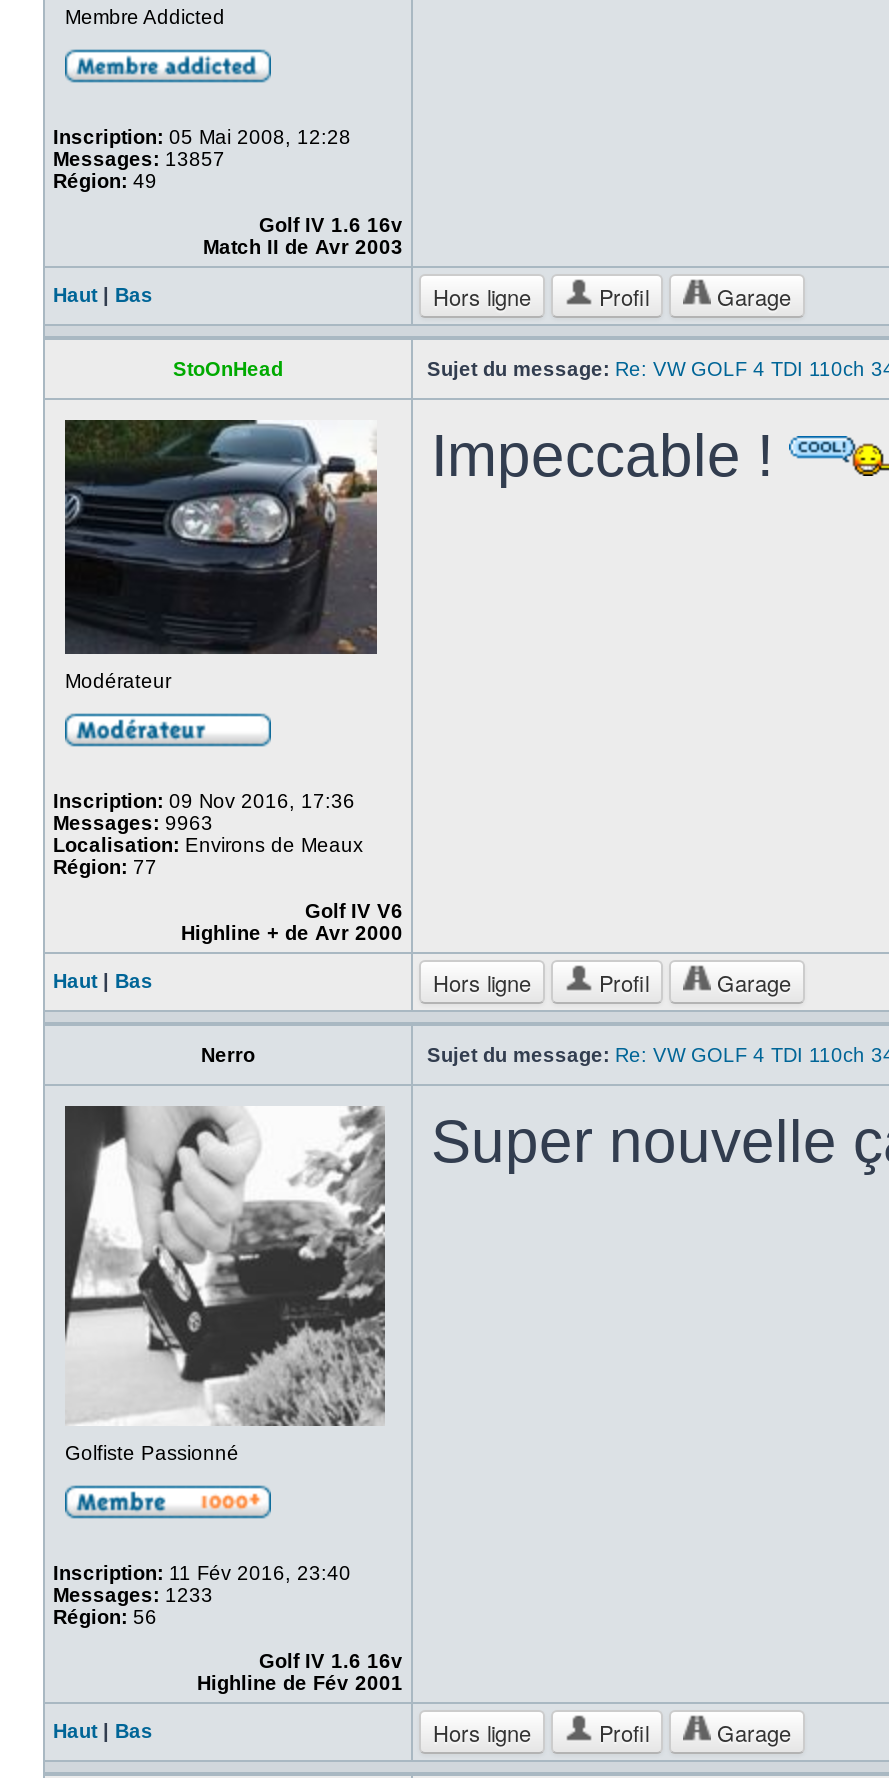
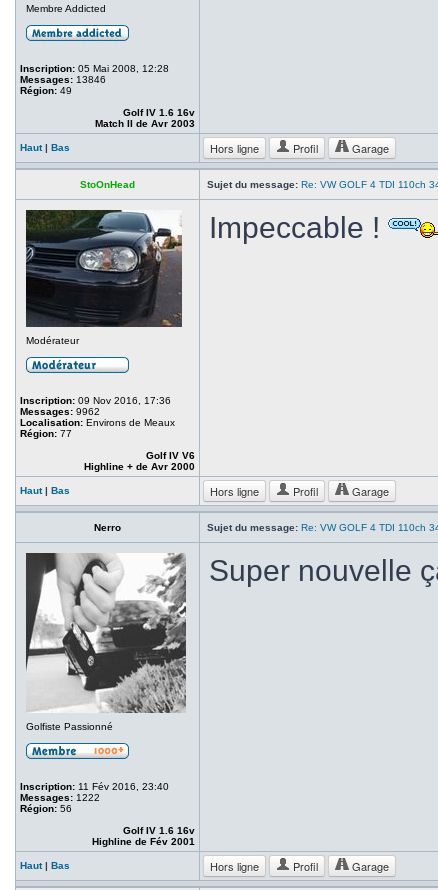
[53,148,225,170] Messages: 13857 -> [20,74,106,85] Messages: 13846
[53,812,213,834] Messages: 9963 -> [20,406,100,417] Messages: 9962
[53,1584,213,1606] Messages: 1233 -> [20,792,100,803] Messages: 1222

